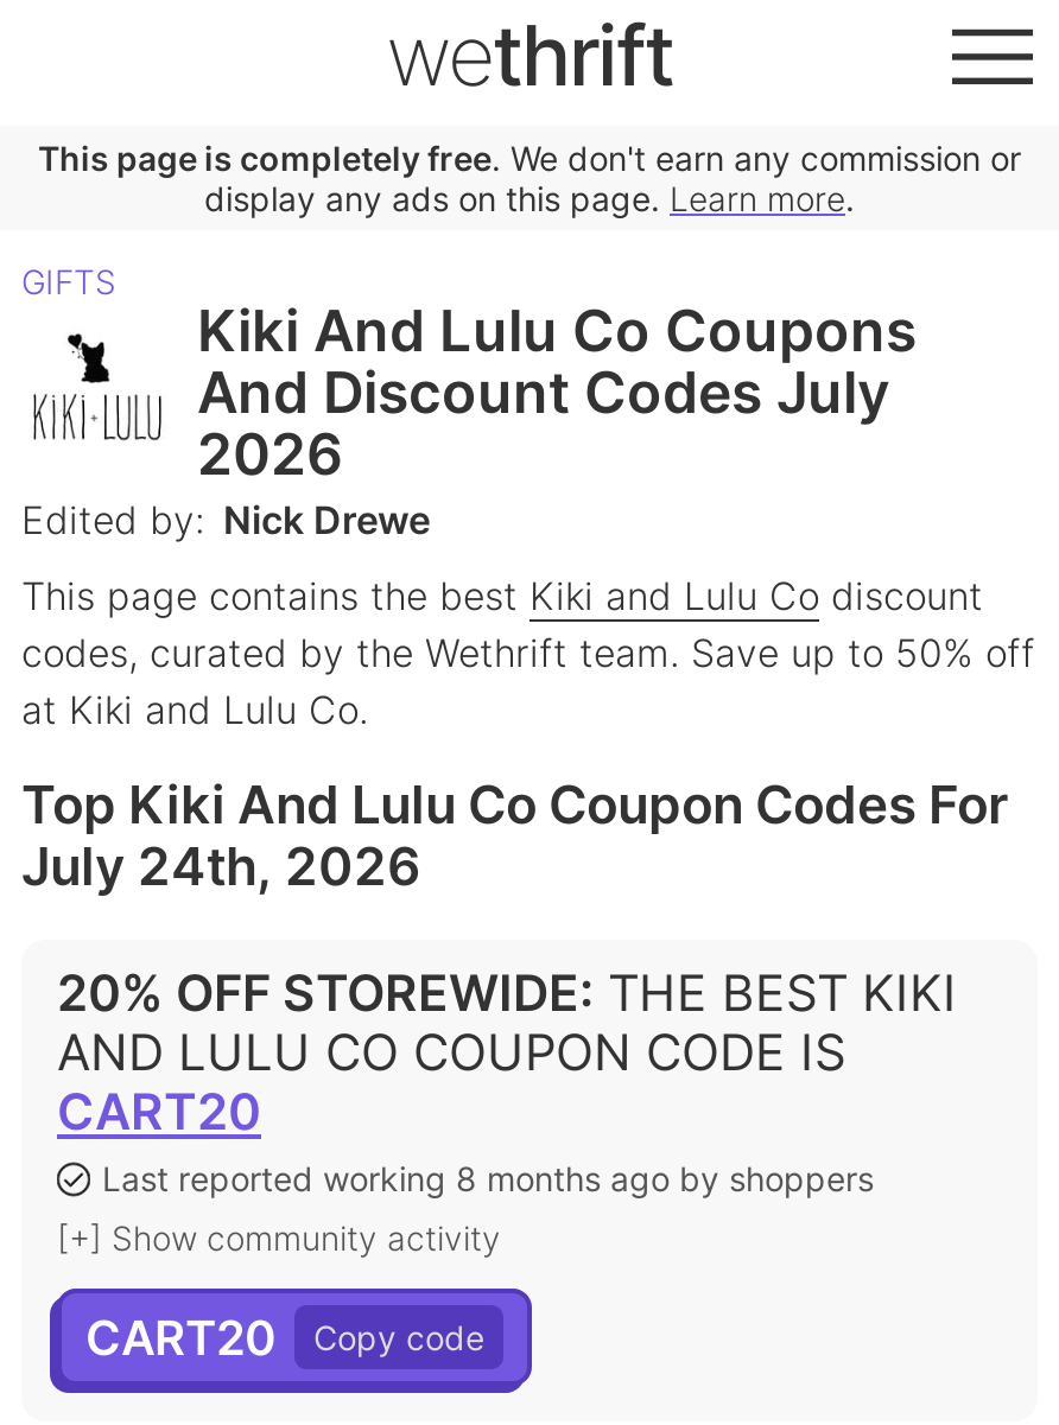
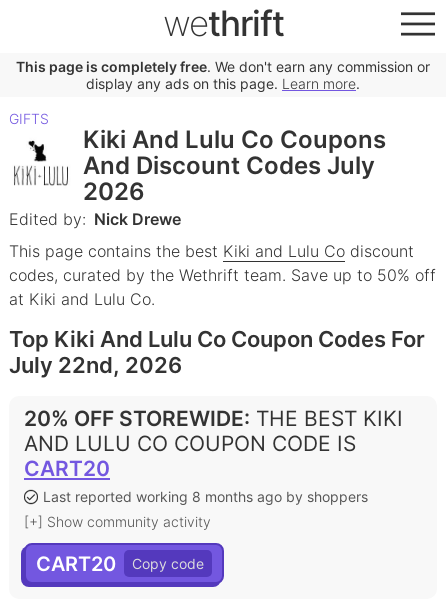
[21,835,420,897] July 24th, 2026 -> [9,352,182,378] July 22nd, 2026

